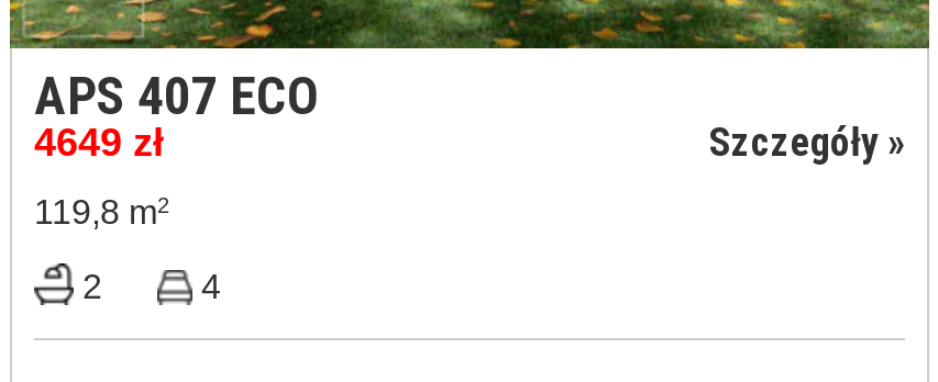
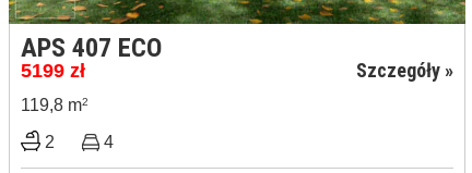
[34,122,164,166] 4649 zł -> [21,60,85,82] 5199 zł

